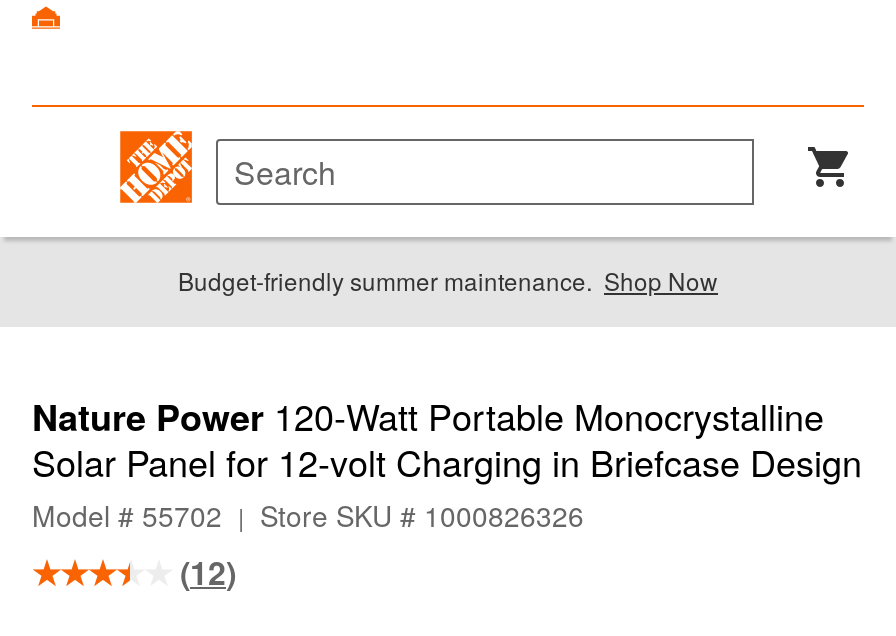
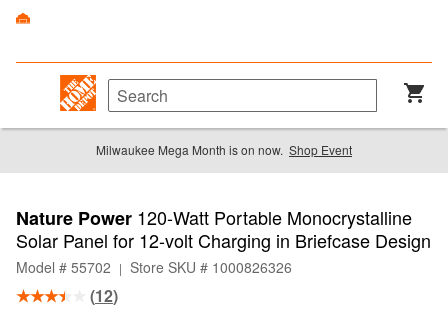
[178,264,718,298] Budget-friendly summer maintenance. Shop Now -> [96,141,352,158] Milwaukee Mega Month is on now. Shop Event

